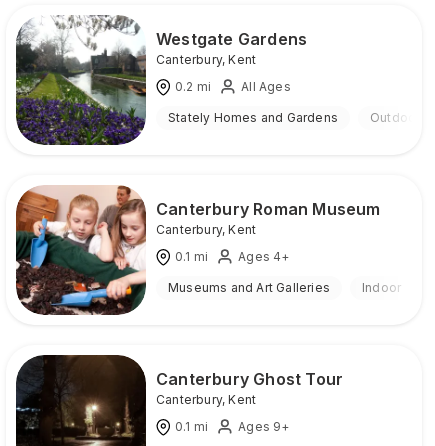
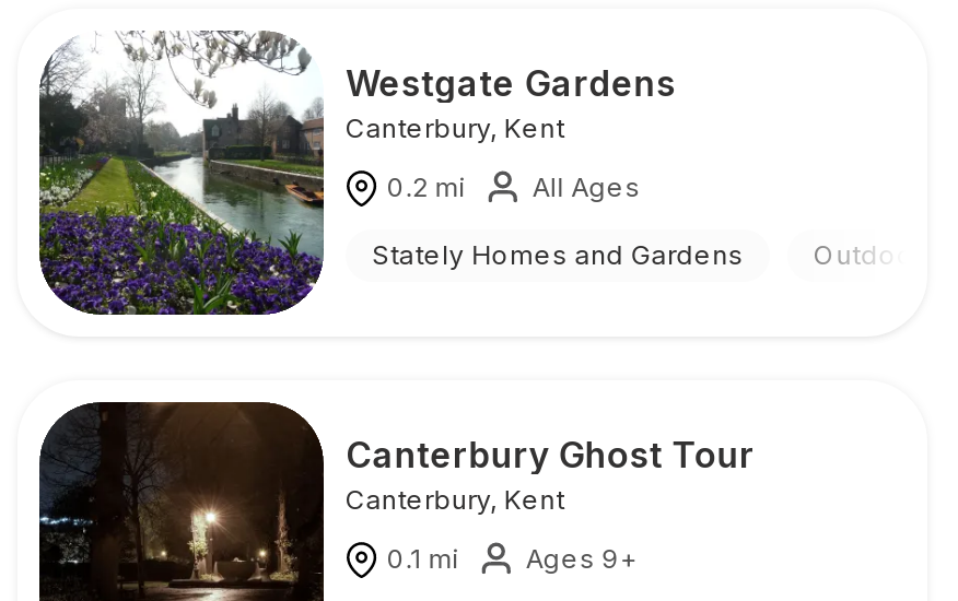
[16,185,401,316] [image] | Canterbury Roman Museum | Canterbury, Kent | 0.1 mi | Ages 4+ | Museums and Art Galleries | Indoor -> none

